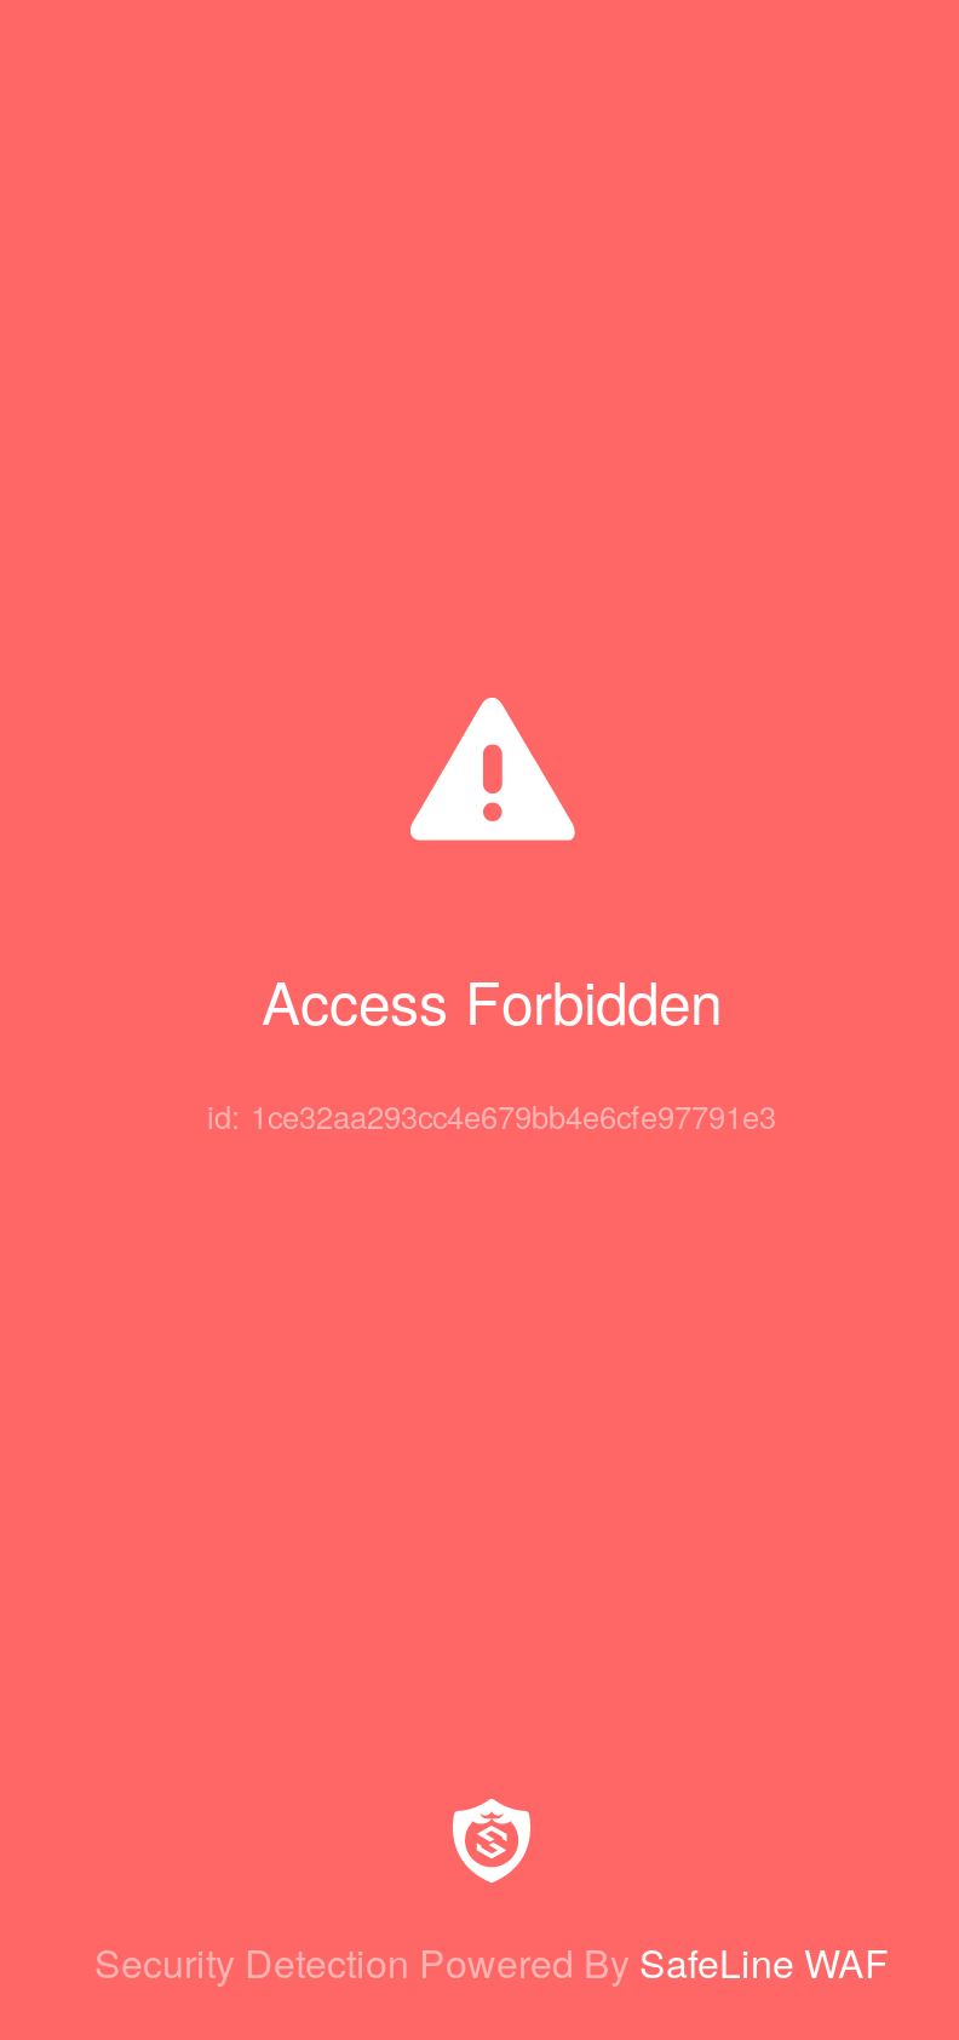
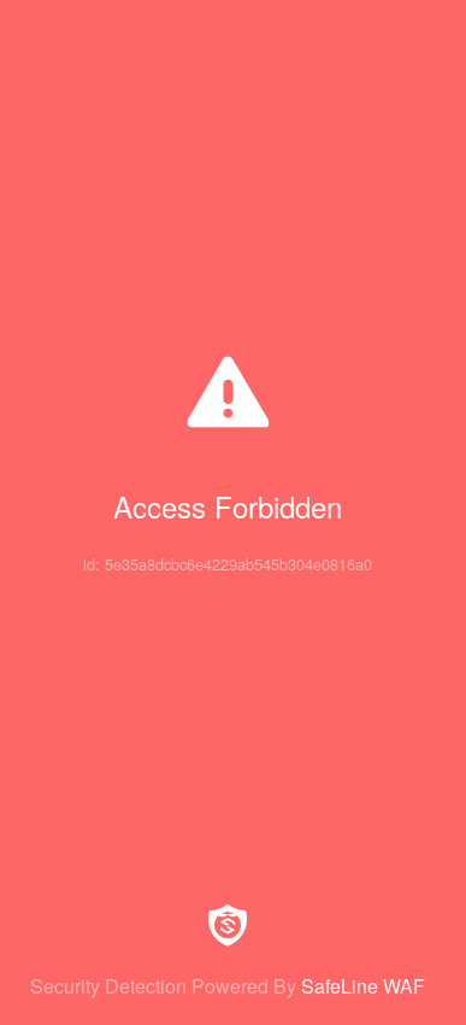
[207,1092,776,1138] id: 1ce32aa293cc4e679bb4e6cfe97791e3 -> [83,553,372,576] id: 5e35a8dcbc6e4229ab545b304e0816a0

